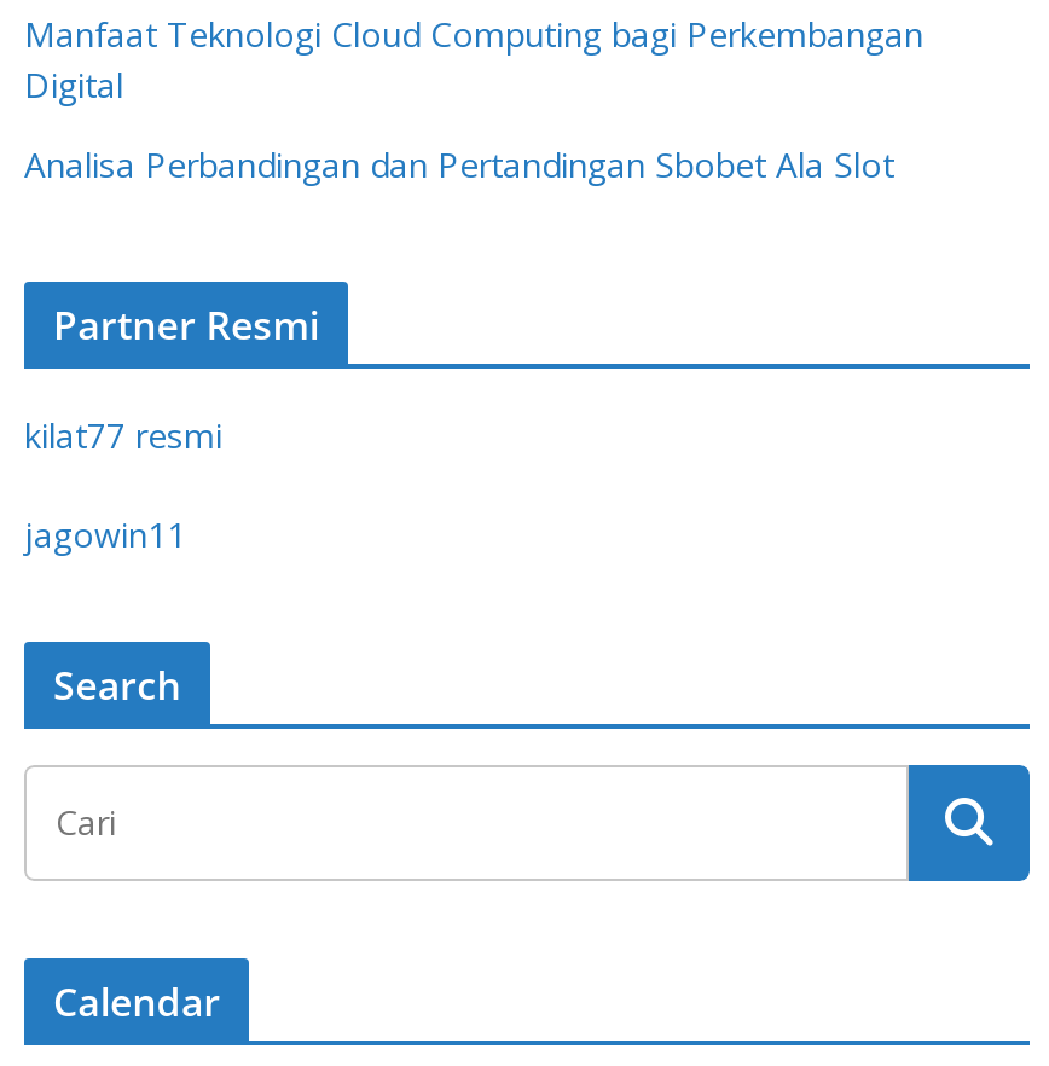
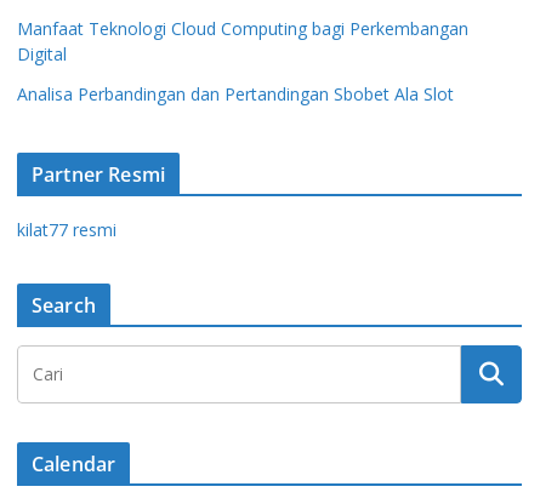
[24,511,186,557] jagowin11 -> none

